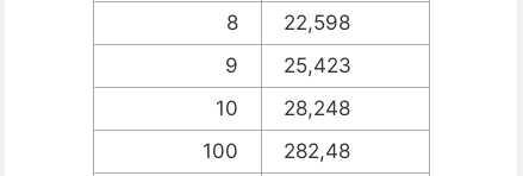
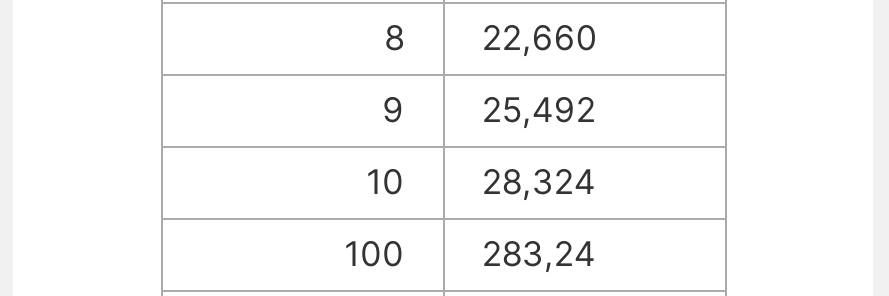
[226,10,351,34] 8 22,598 -> [384,18,598,58] 8 22,660
[225,53,352,77] 9 25,423 -> [382,90,596,130] 9 25,492
[215,96,351,120] 10 28,248 -> [366,162,596,202] 10 28,324
[202,139,351,163] 100 282,48 -> [344,234,596,274] 100 283,24

